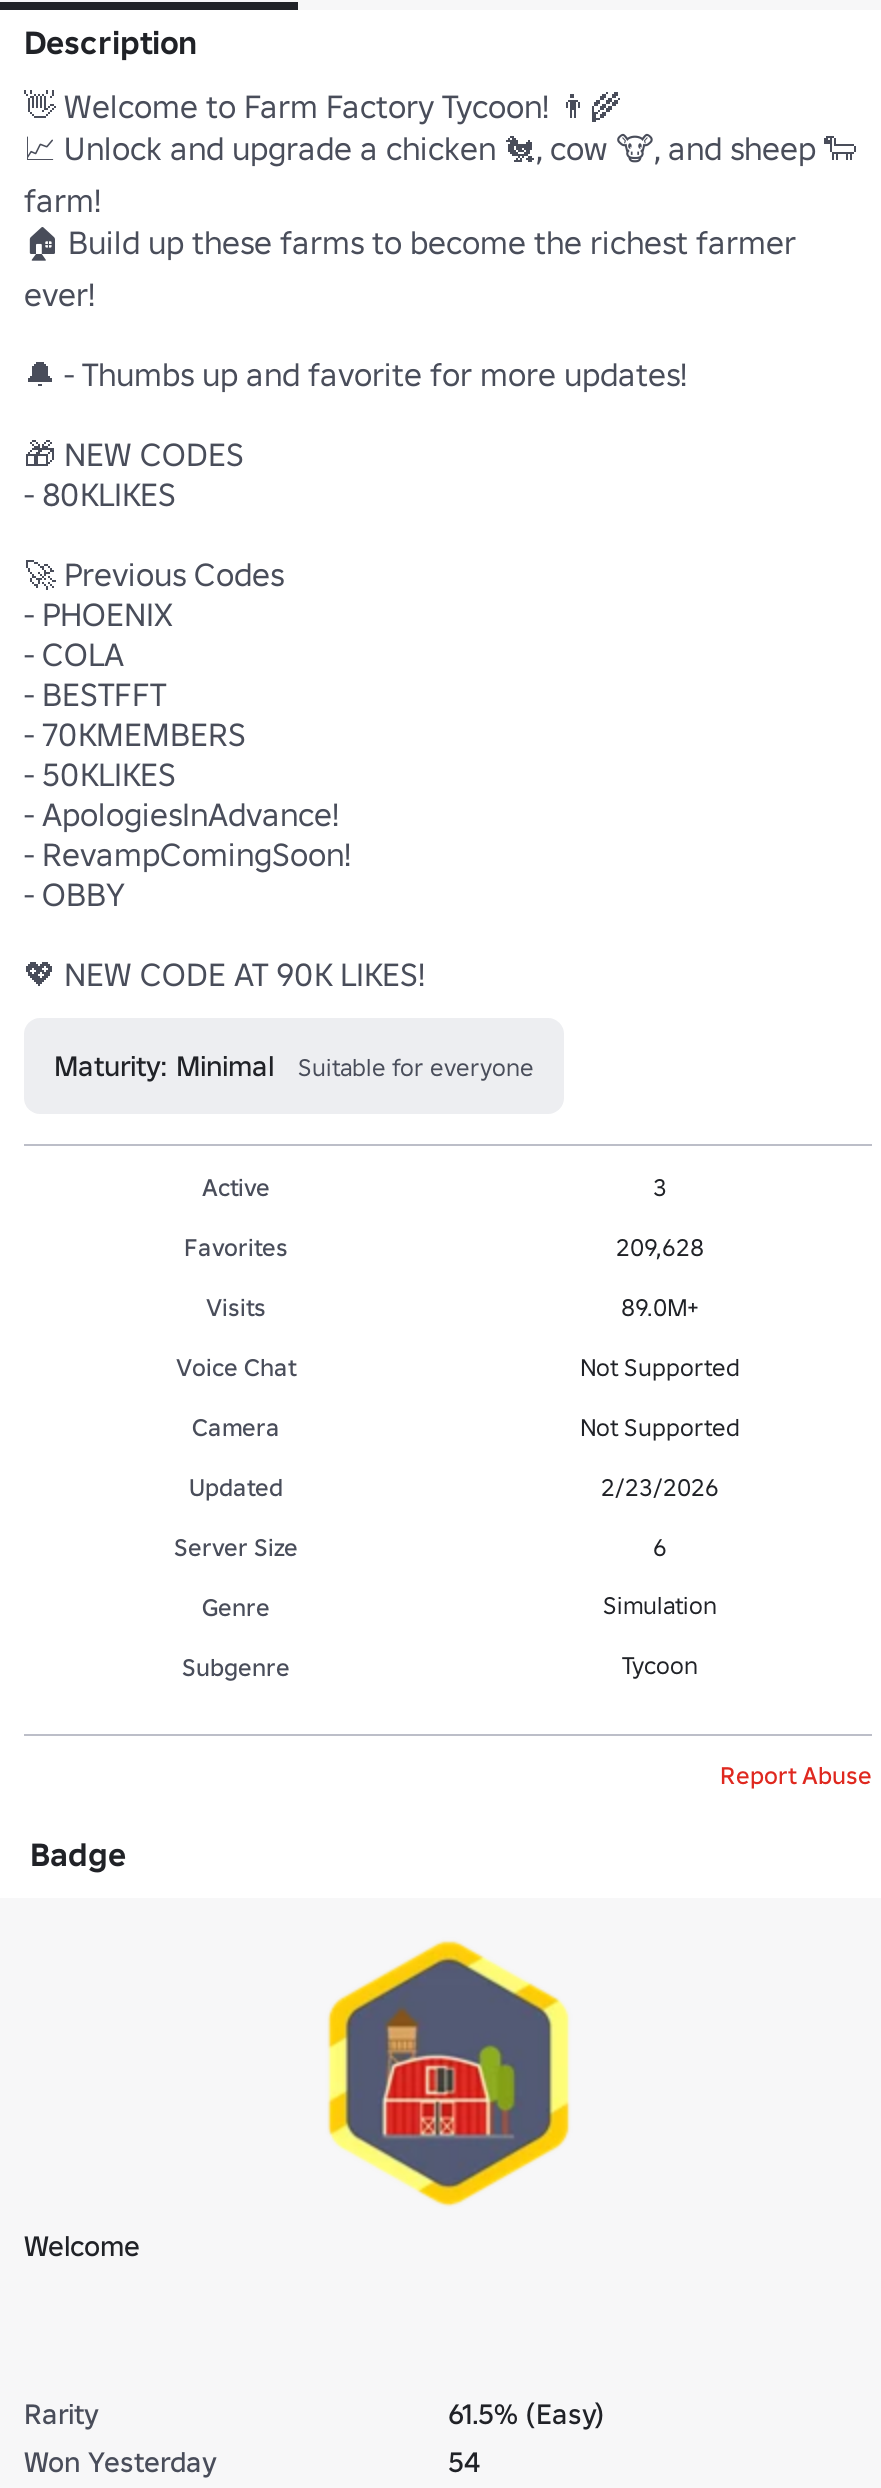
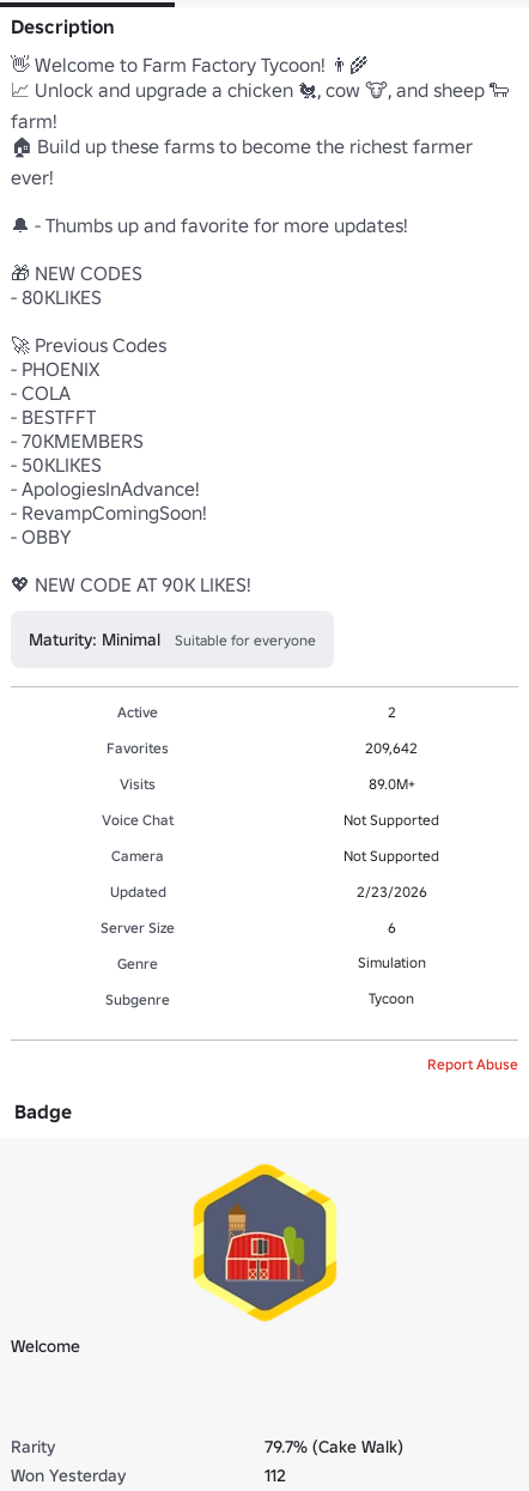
[653,1171,667,1201] 3 -> [387,702,396,720] 2
[616,1231,704,1261] 209,628 -> [365,738,418,756] 209,642
[448,2395,604,2431] 61.5% (Easy) -> [264,1435,403,1457] 79.7% (Cake Walk)
[448,2443,480,2479] 54 -> [264,1464,286,1486] 112

